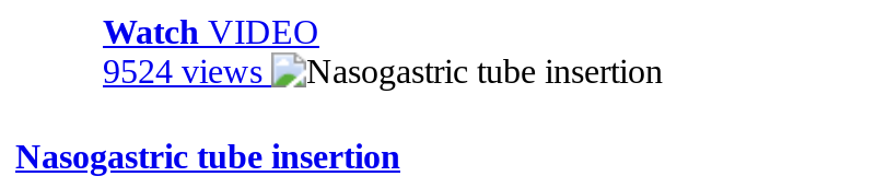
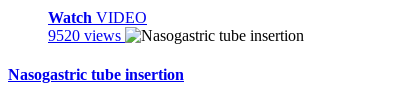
[103,51,271,89] 9524 views -> [48,26,125,43] 9520 views

